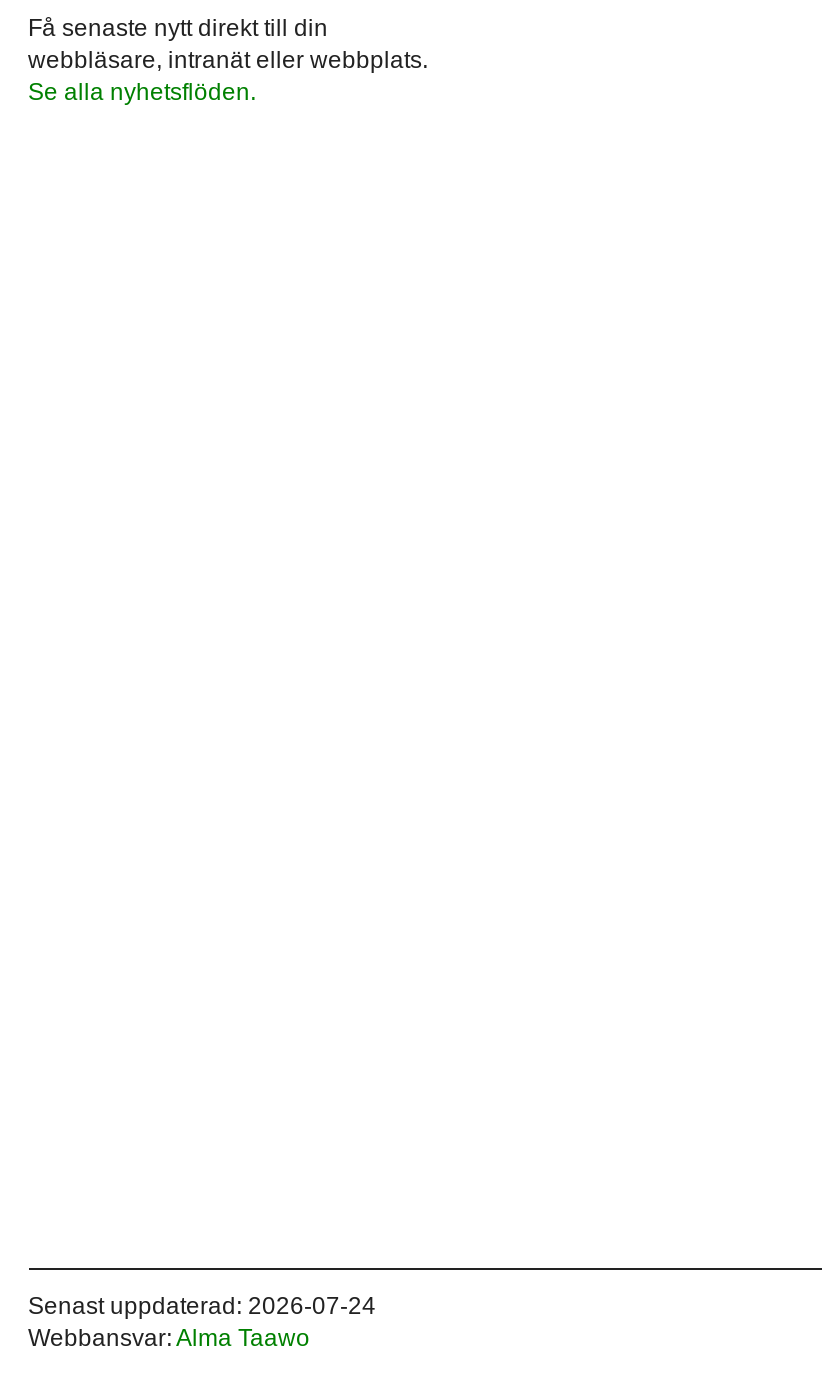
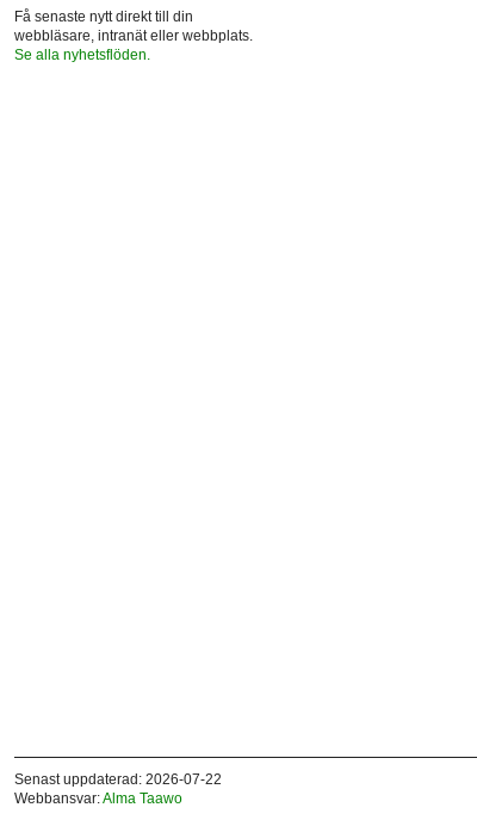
[28,1292,376,1320] Senast uppdaterad: 2026-07-24 -> [14,771,221,788] Senast uppdaterad: 2026-07-22

